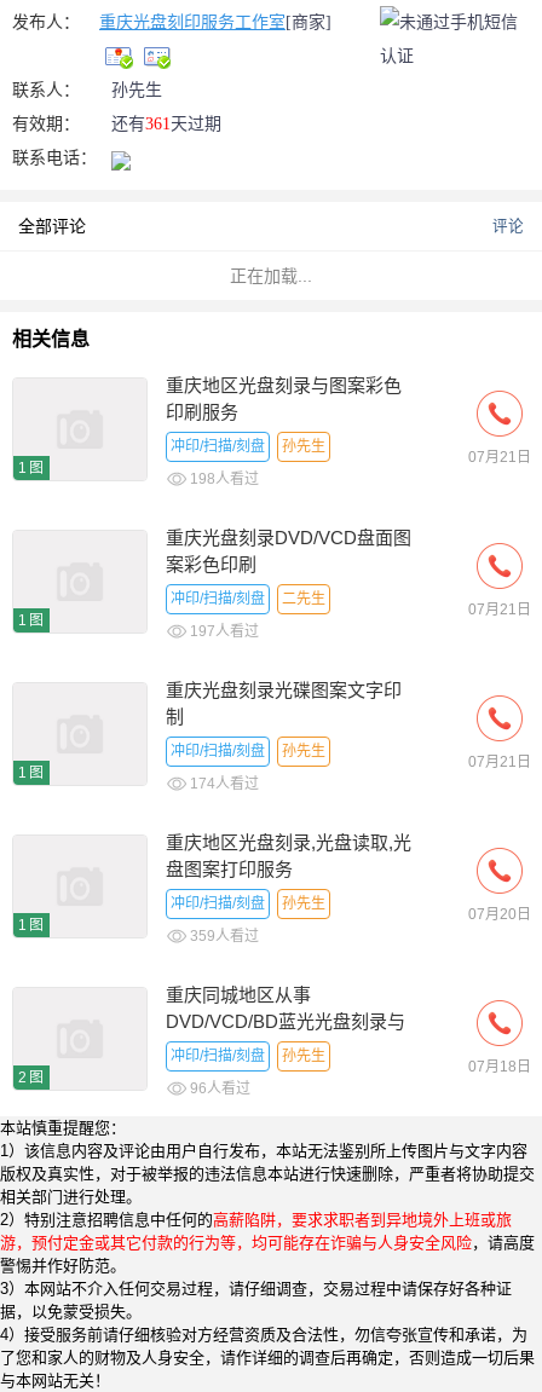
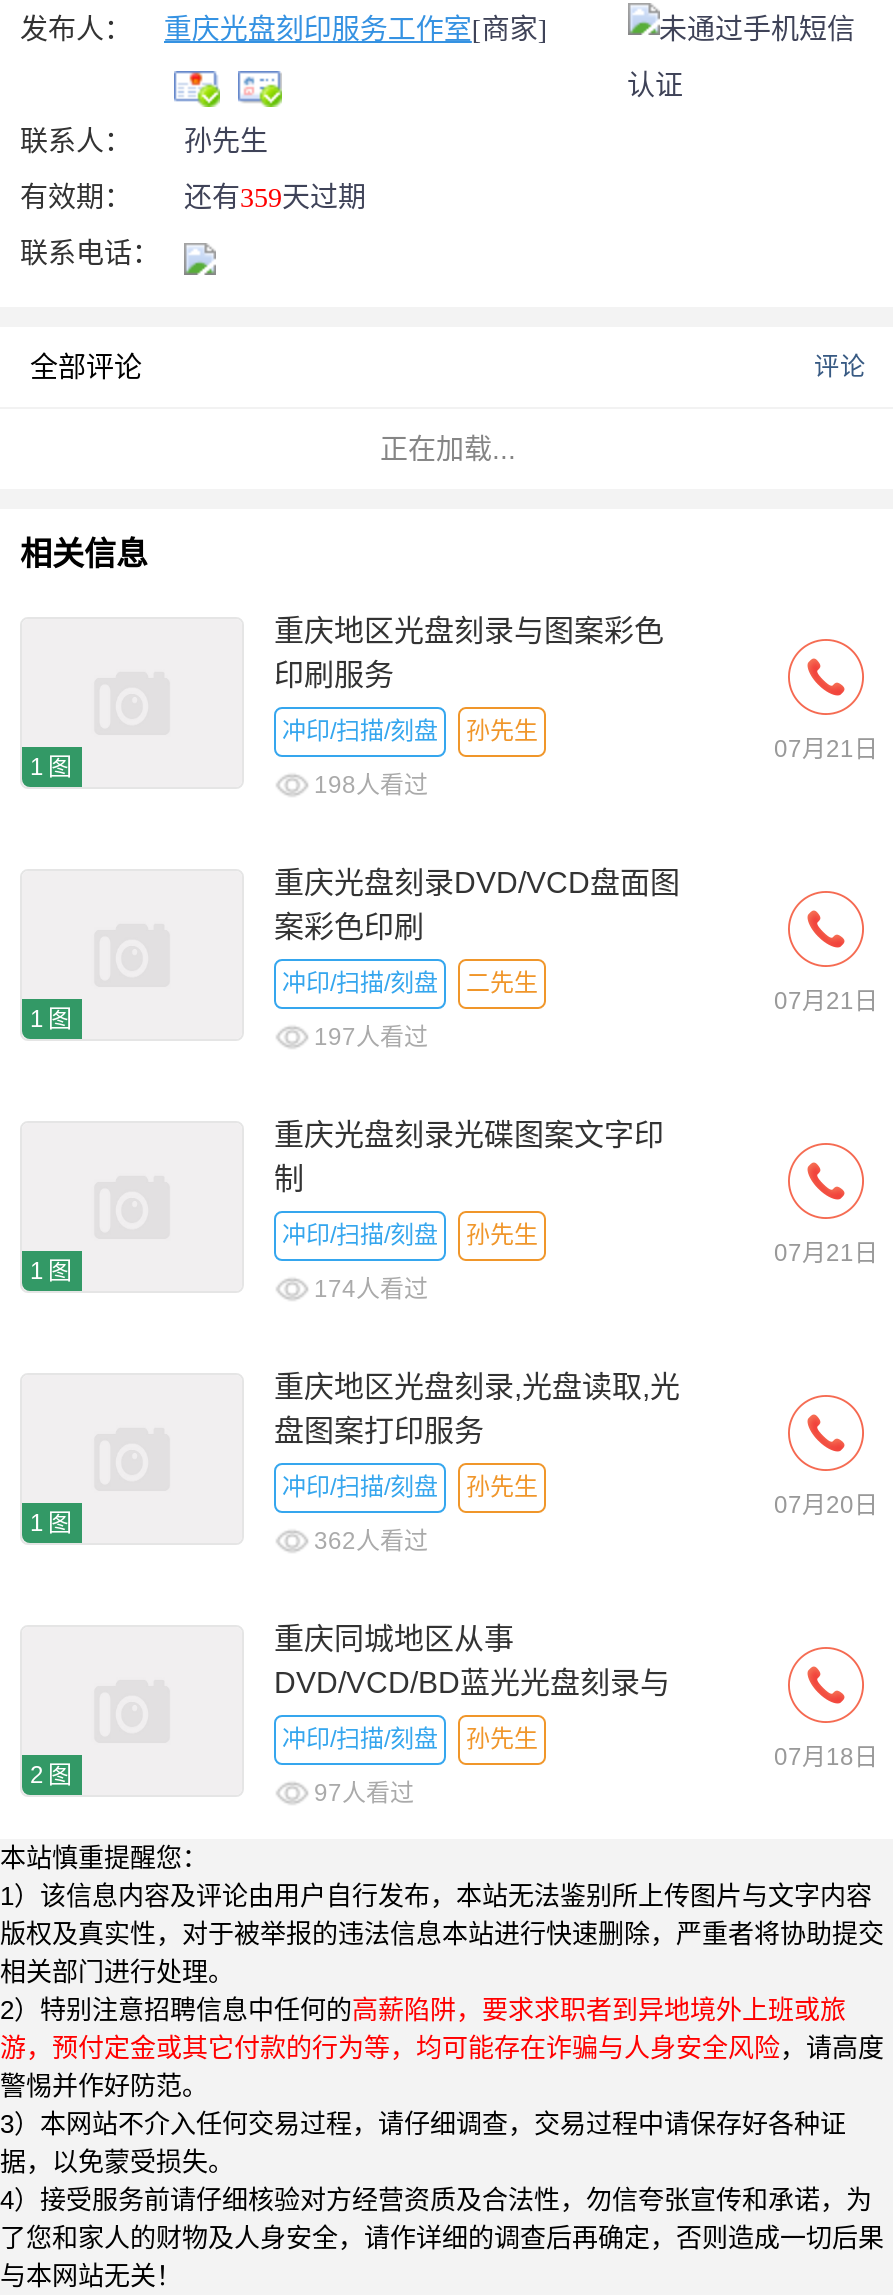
[12,115,221,133] 有效期： 还有361天过期 -> [20,183,366,213] 有效期： 还有359天过期
[190,928,259,945] 359人看过 -> [314,1527,428,1555] 362人看过
[190,1080,250,1097] 96人看过 -> [314,1779,414,1807] 97人看过

